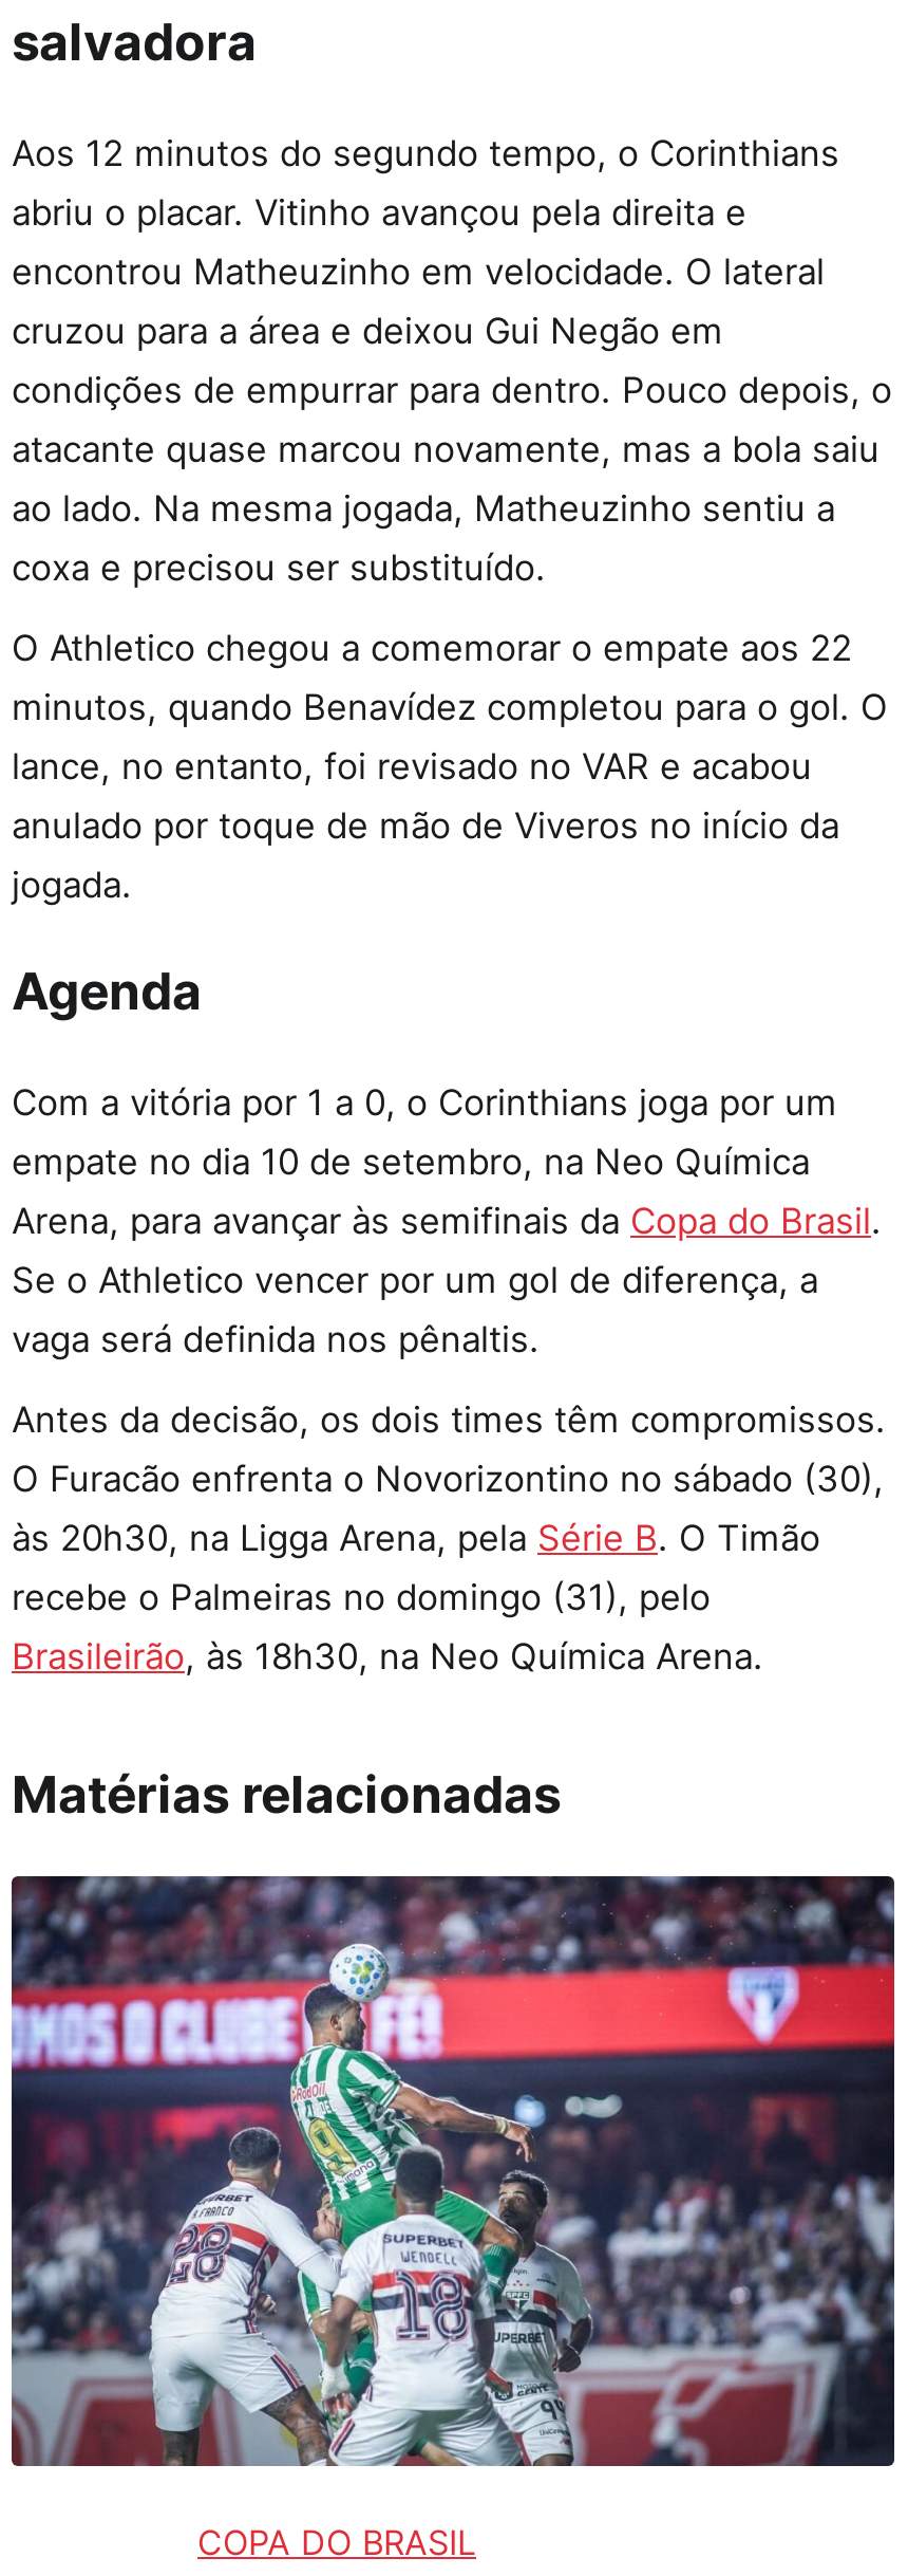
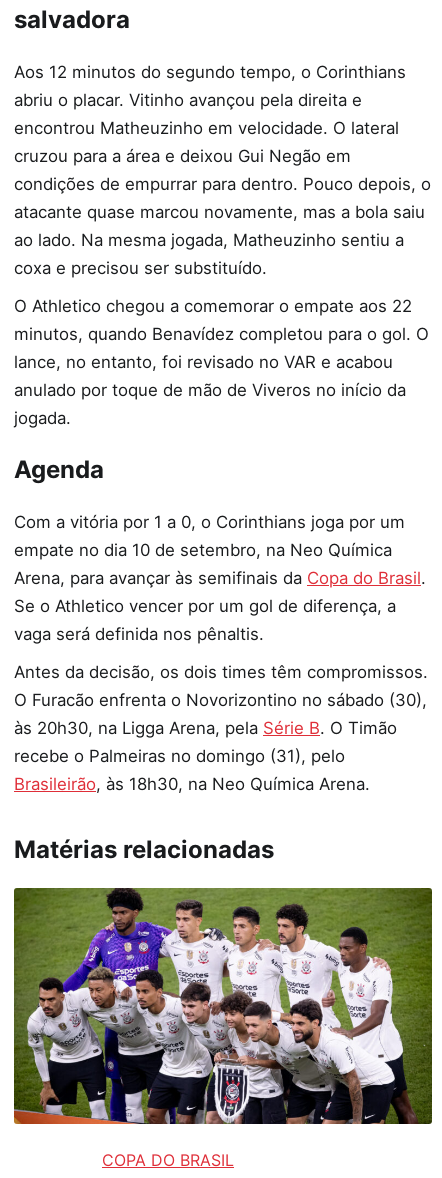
[10,1873,896,2469] [image] -> [14,887,433,1125] [image]

